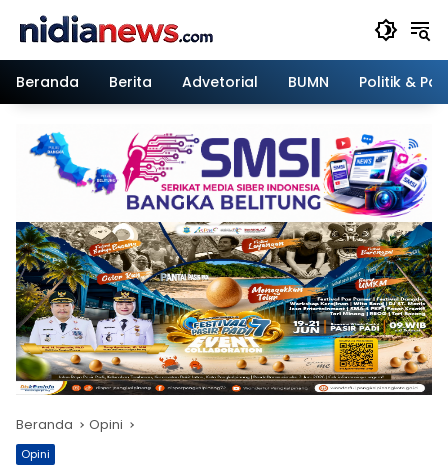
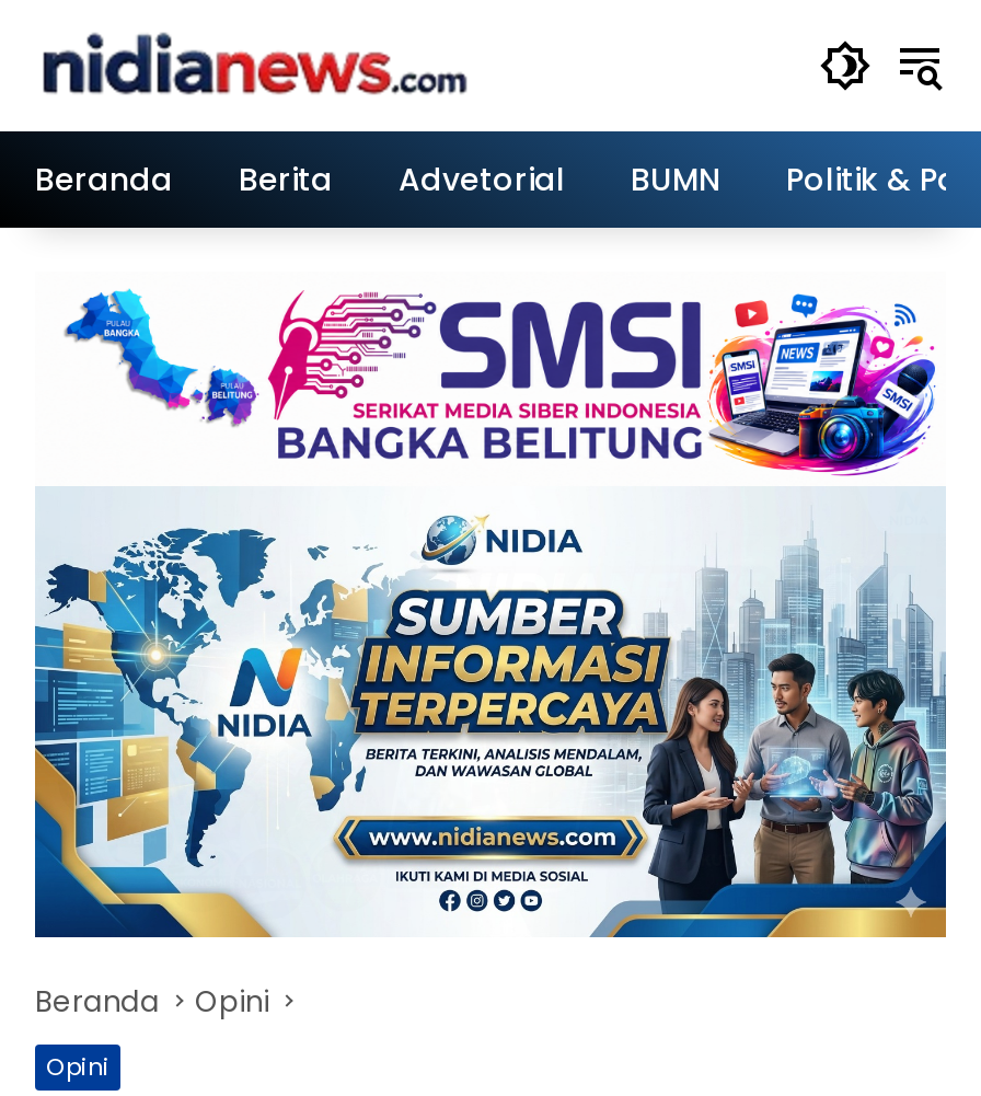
[15,221,433,396] [image] -> [33,486,948,939] [image]

